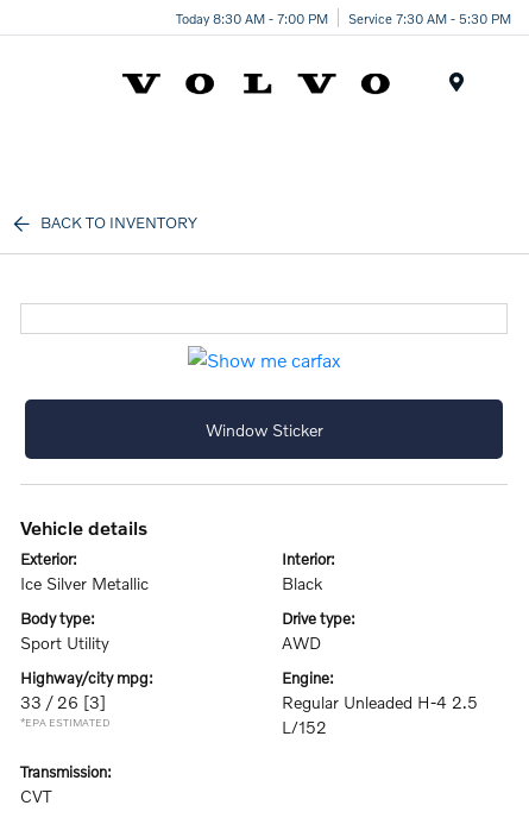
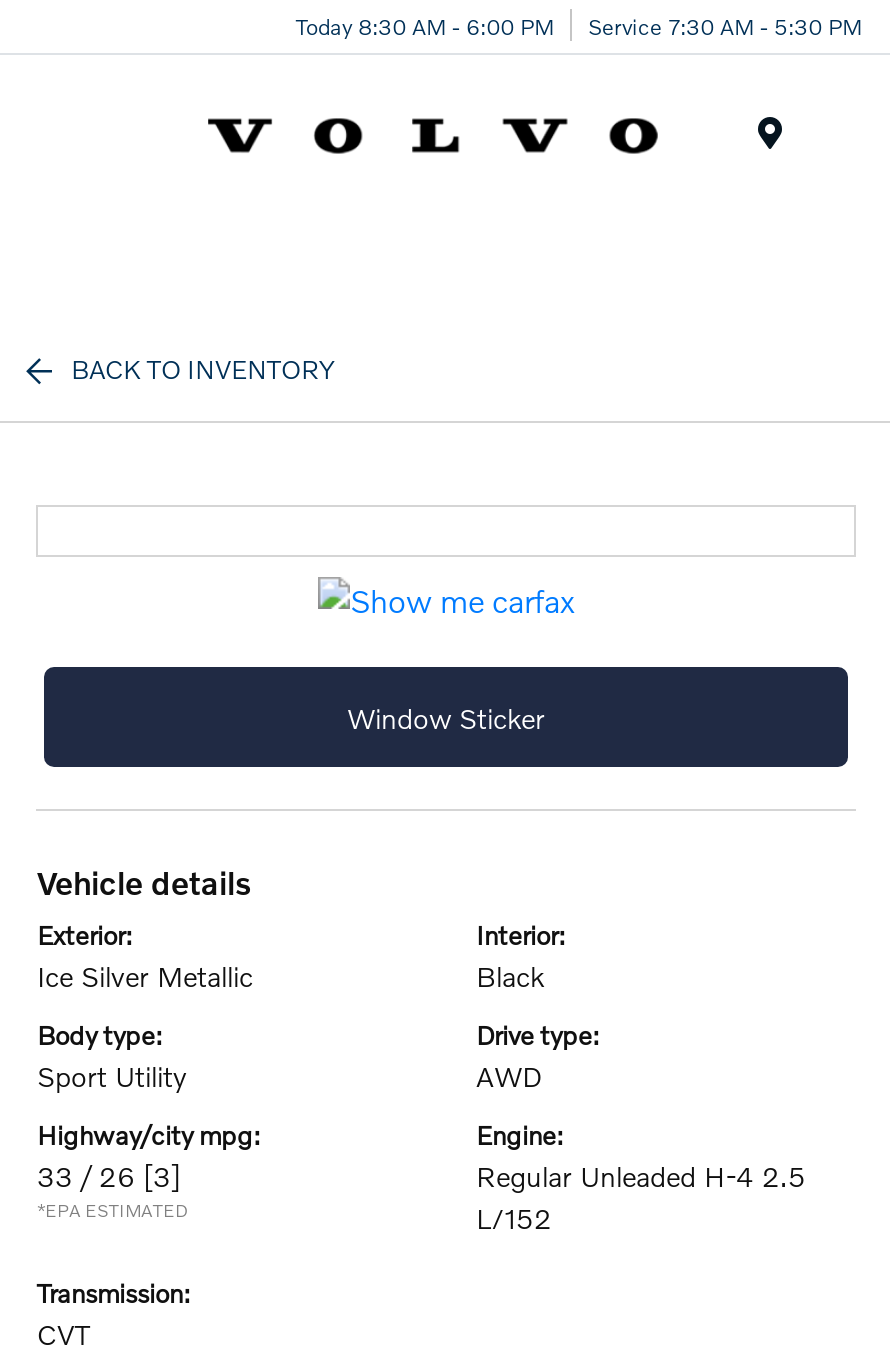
[176,9,511,26] Today 8:30 AM - 7:00 PM Service 7:30 AM - 5:30 PM -> [296,10,862,38] Today 8:30 AM - 6:00 PM Service 7:30 AM - 5:30 PM

